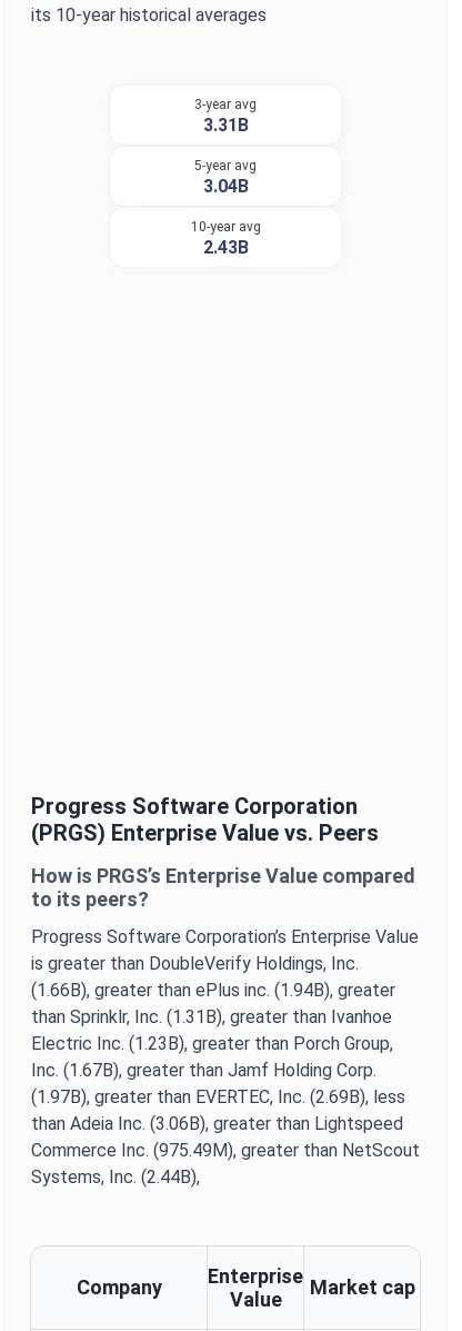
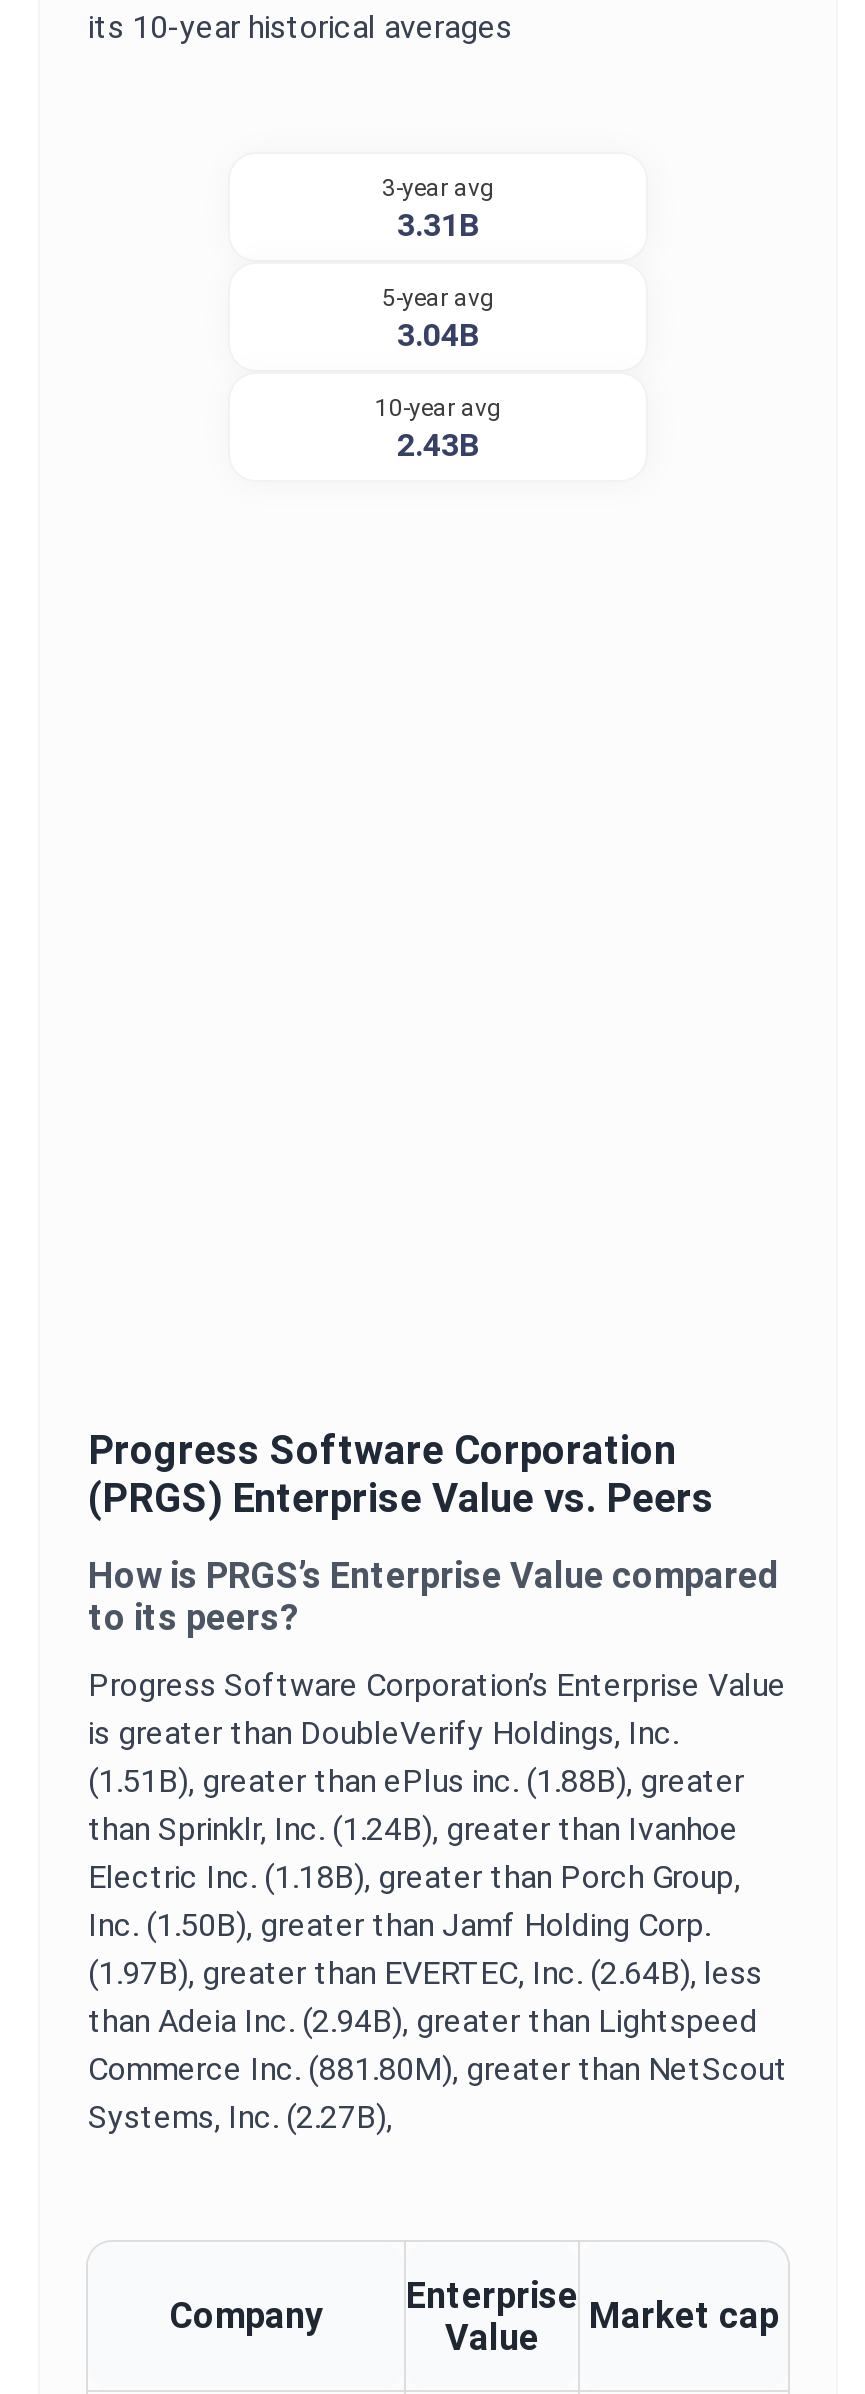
[31,980,395,1001] (1.66B), greater than ePlus inc. (1.94B), greater -> [88,1762,744,1800] (1.51B), greater than ePlus inc. (1.88B), greater
[31,1006,392,1027] than Sprinklr, Inc. (1.31B), greater than Ivanhoe -> [88,1810,738,1848] than Sprinklr, Inc. (1.24B), greater than Ivanhoe
[31,1033,393,1054] Electric Inc. (1.23B), greater than Porch Group, -> [88,1858,740,1896] Electric Inc. (1.18B), greater than Porch Group,
[31,1060,376,1081] Inc. (1.67B), greater than Jamf Holding Corp. -> [88,1906,710,1944] Inc. (1.50B), greater than Jamf Holding Corp.
[31,1086,405,1107] (1.97B), greater than EVERTEC, Inc. (2.69B), less -> [88,1954,762,1992] (1.97B), greater than EVERTEC, Inc. (2.64B), less
[31,1113,403,1134] than Adeia Inc. (3.06B), greater than Lightspeed -> [88,2002,758,2040] than Adeia Inc. (2.94B), greater than Lightspeed
[31,1140,420,1161] Commerce Inc. (975.49M), greater than NetScout -> [88,2050,788,2088] Commerce Inc. (881.80M), greater than NetScout
[31,1166,200,1188] Systems, Inc. (2.44B), -> [88,2098,392,2136] Systems, Inc. (2.27B),

